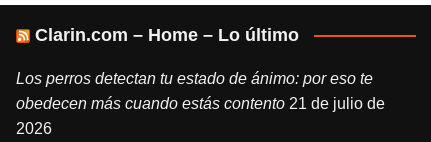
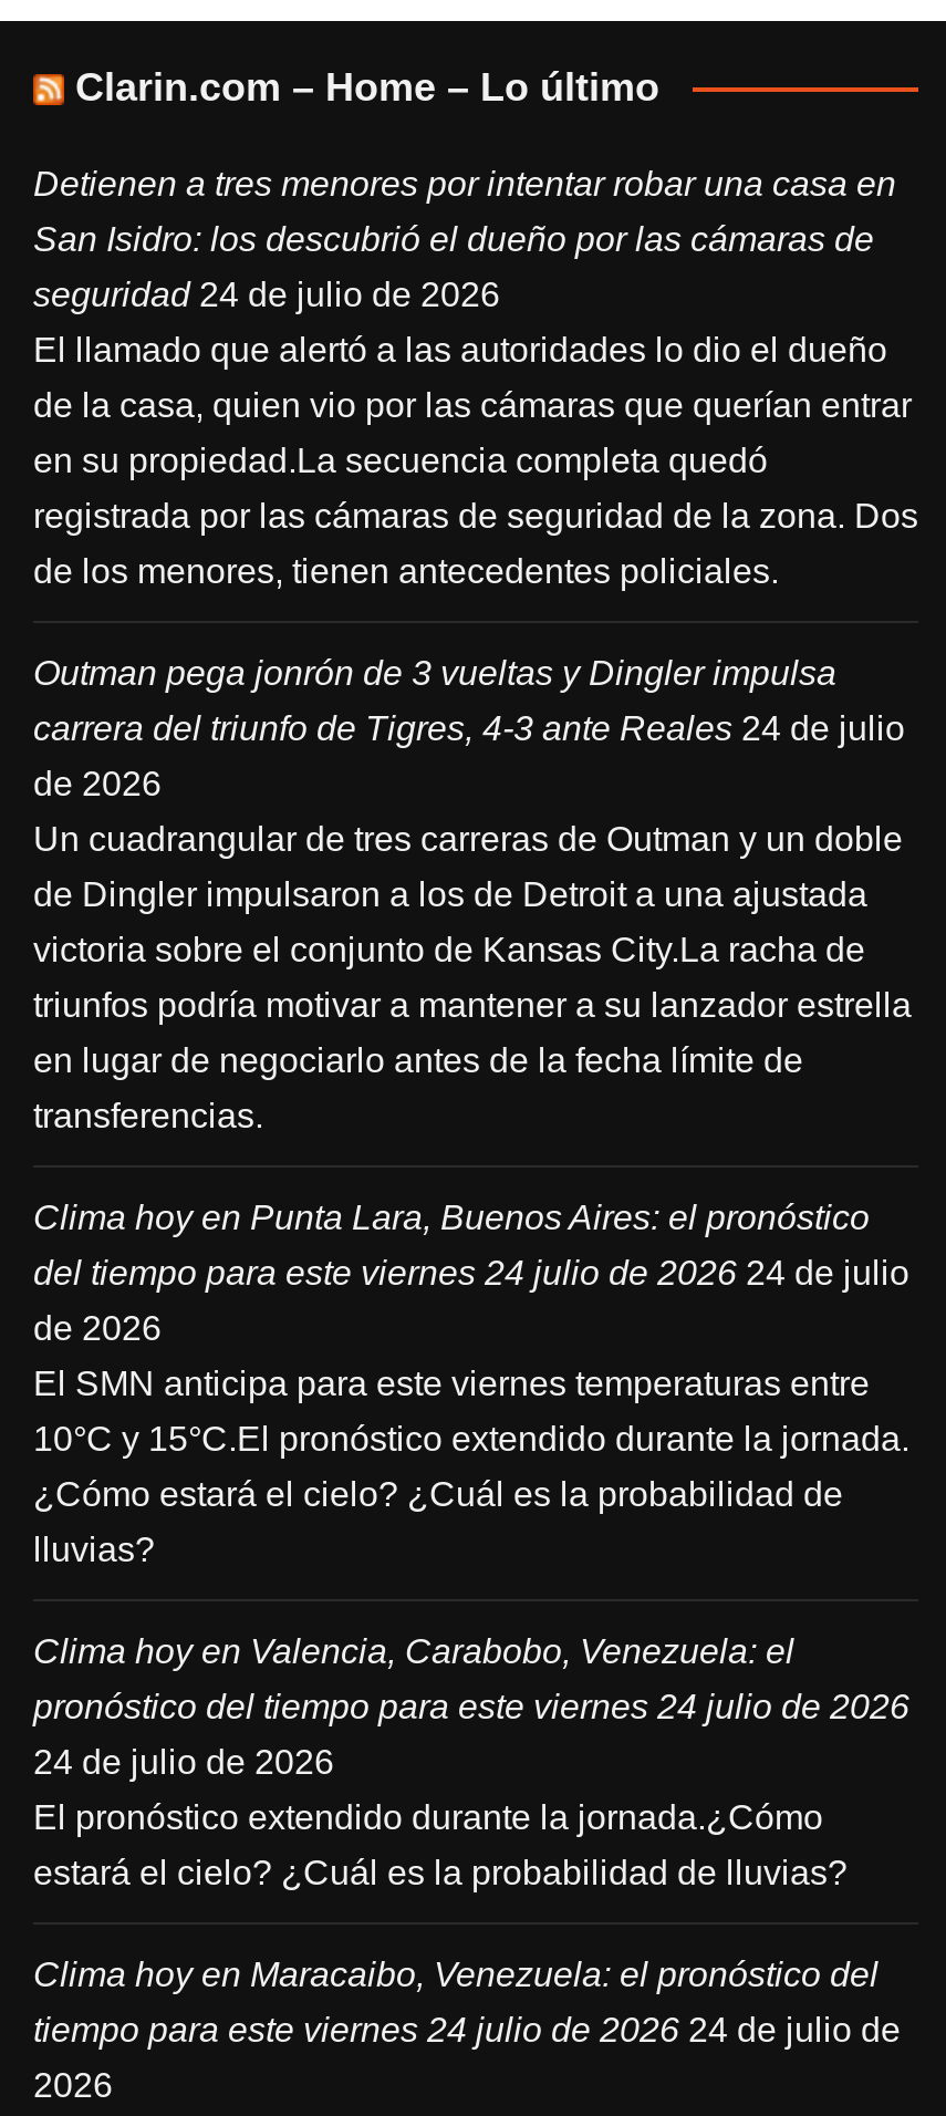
[16,69,385,111] Los perros detectan tu estado de ánimo: por eso te | obedecen más cuando estás contento 21 de julio de -> [33,165,918,2048] Detienen a tres menores por intentar robar una casa en | San Isidro: los descubrió el dueño por las cámaras de | seguridad 24 de julio de 2026 | El llamado que alertó a las autoridades lo dio el dueño | de la casa, quien vio por las cámaras que querían entrar | en su propiedad.La secuencia completa quedó | registrada por las cámaras de seguridad de la zona. Dos | de los menores, tienen antecedentes policiales. | Outman pega jonrón de 3 vueltas y Dingler impulsa | carrera del triunfo de Tigres, 4-3 ante Reales 24 de julio | de 2026 | Un cuadrangular de tres carreras de Outman y un doble | de Dingler impulsaron a los de Detroit a una ajustada | victoria sobre el conjunto de Kansas City.La racha de | triunfos podría motivar a mantener a su lanzador estrella | en lugar de negociarlo antes de la fecha límite de | transferencias. | Clima hoy en Punta Lara, Buenos Aires: el pronóstico | del tiempo para este viernes 24 julio de 2026 24 de julio | de 2026 | El SMN anticipa para este viernes temperaturas entre | 10°C y 15°C.El pronóstico extendido durante la jornada. | ¿Cómo estará el cielo? ¿Cuál es la probabilidad de | lluvias? | Clima hoy en Valencia, Carabobo, Venezuela: el | pronóstico del tiempo para este viernes 24 julio de 2026 | 24 de julio de 2026 | El pronóstico extendido durante la jornada.¿Cómo | estará el cielo? ¿Cuál es la probabilidad de lluvias? | Clima hoy en Maracaibo, Venezuela: el pronóstico del | tiempo para este viernes 24 julio de 2026 24 de julio de

